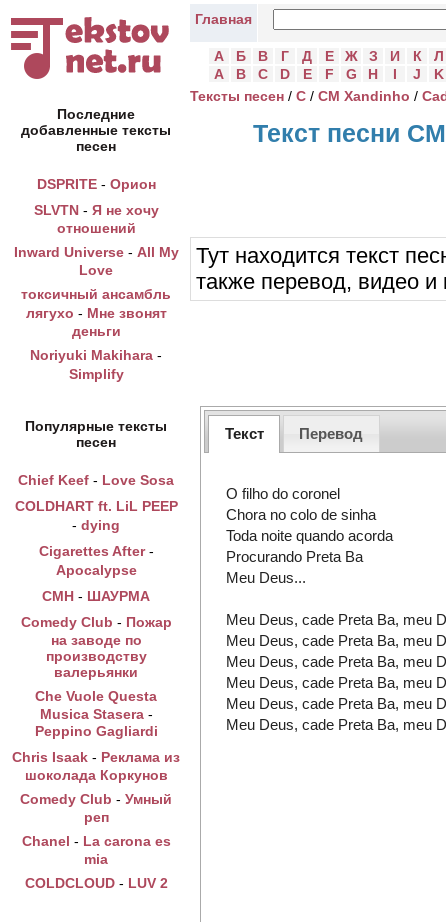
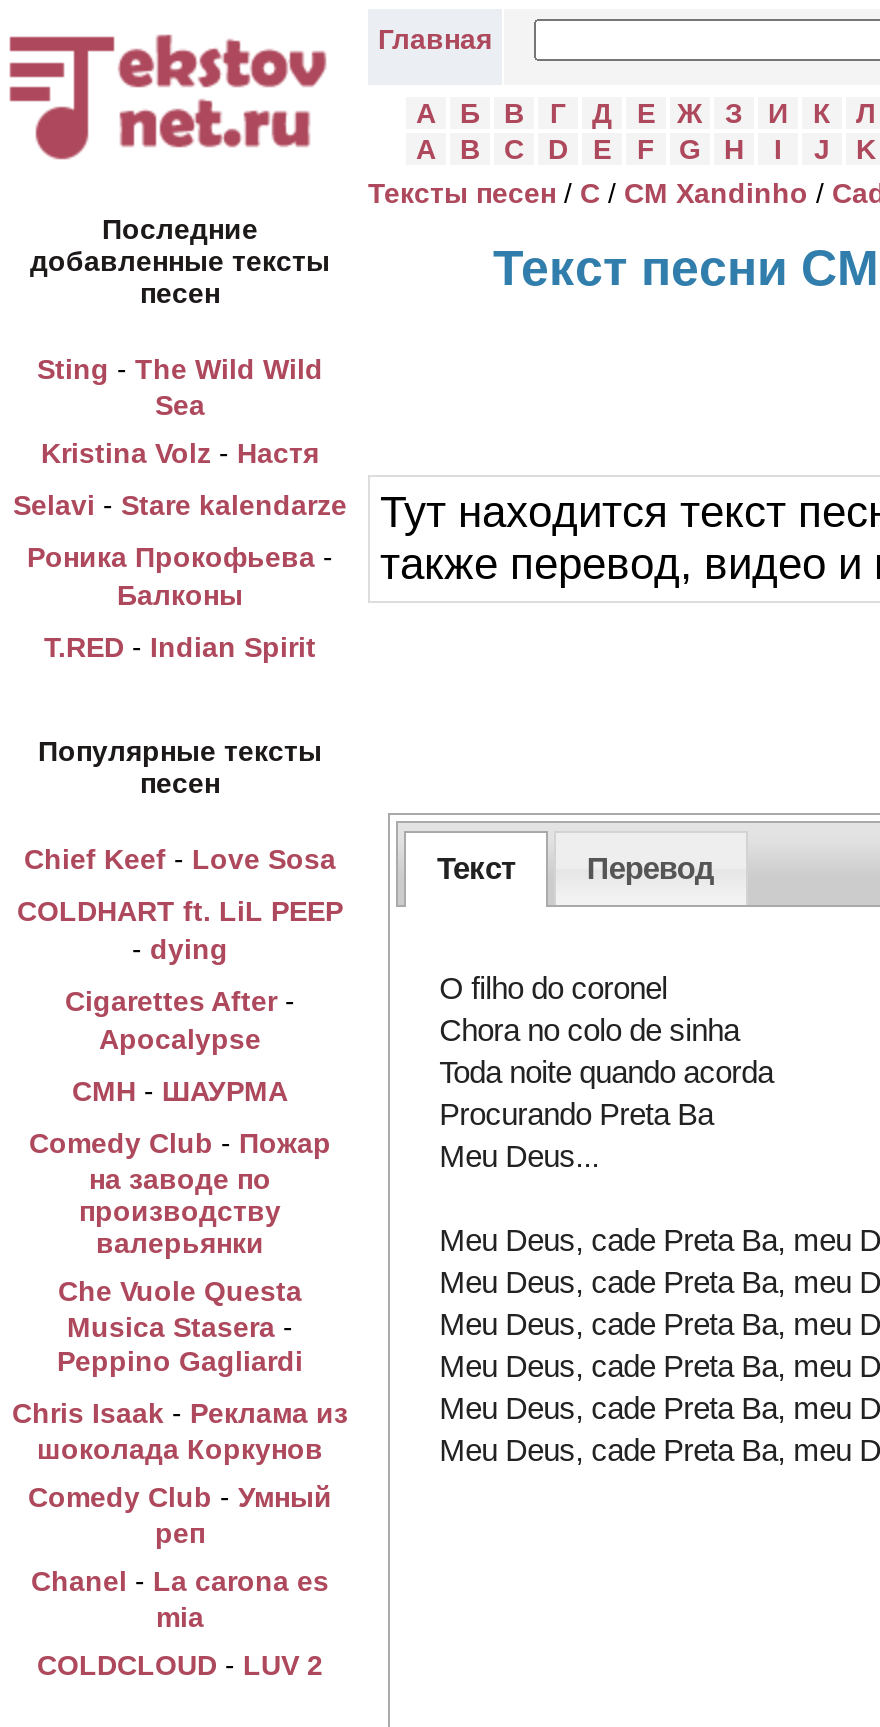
[36,176,155,192] DSPRITE - Орион -> [37,353,323,421] Sting - The Wild Wild | Sea
[33,202,158,236] SLVTN - Я не хочу | отношений -> [41,437,319,469] Kristina Volz - Настя
[13,244,178,278] Inward Universe - All My | Love -> [13,489,347,521] Selavi - Stare kalendarze
[21,286,171,339] токсичный ансамбль | лягухо - Мне звонят | деньги -> [27,541,333,611] Роника Прокофьева - | Балконы
[30,347,162,382] Noriyuki Makihara - | Simplify -> [44,631,316,663] T.RED - Indian Spirit

